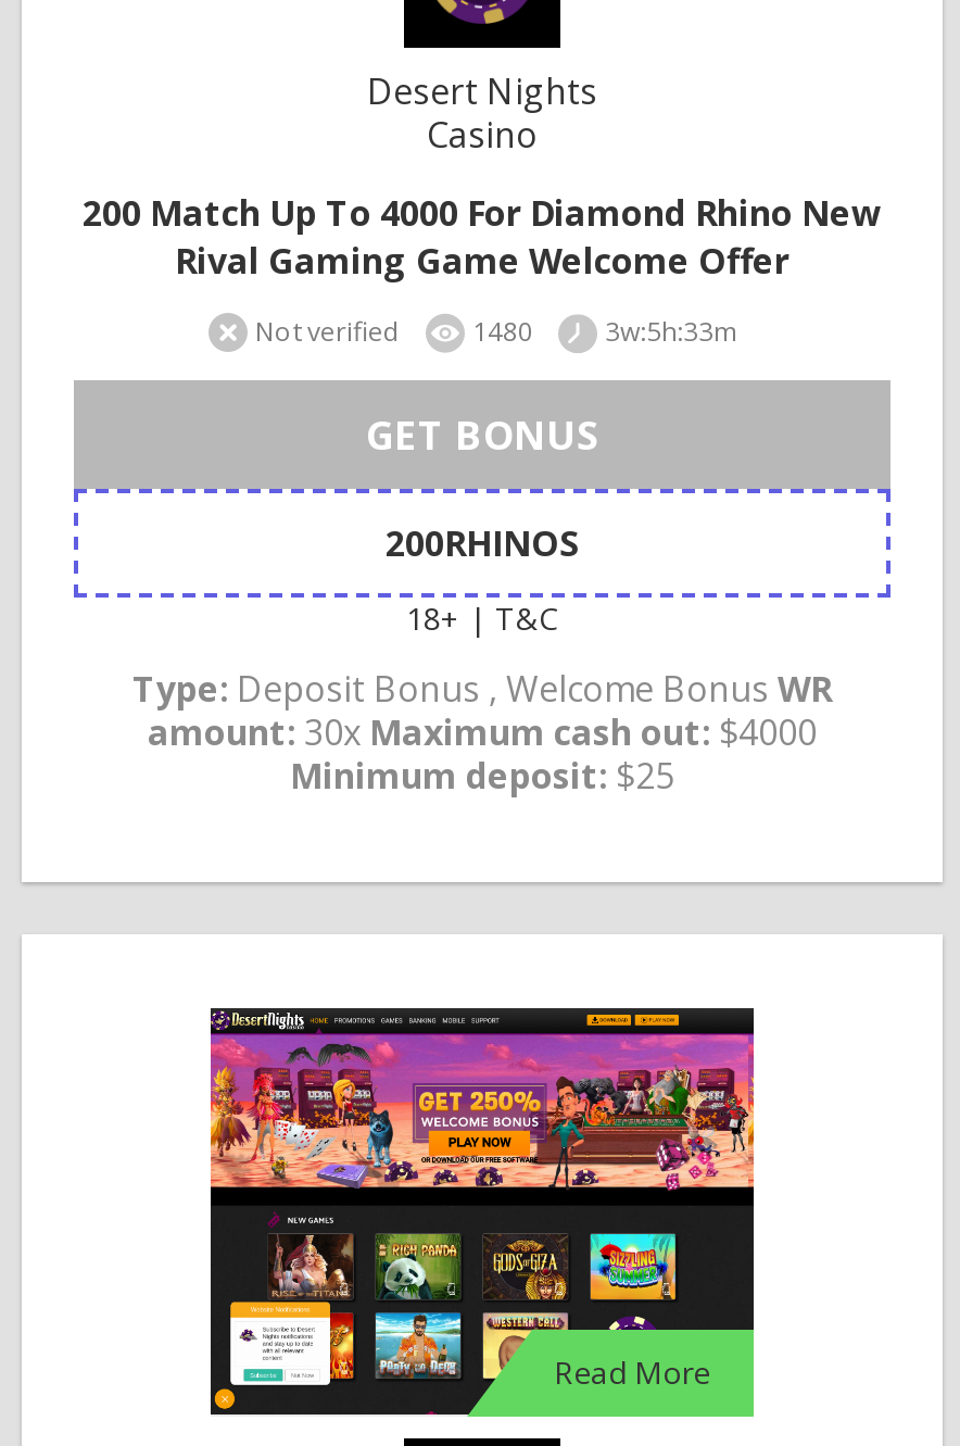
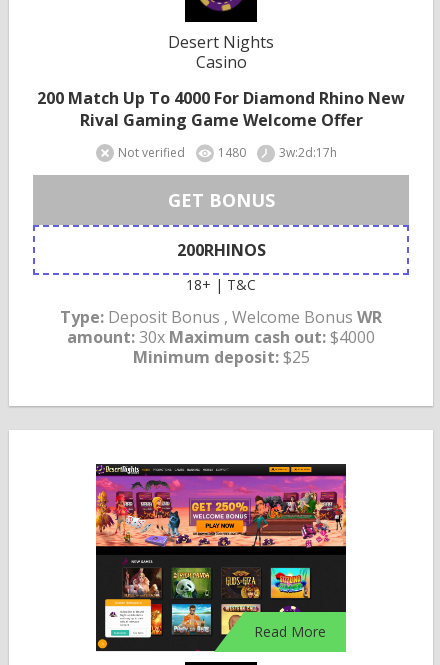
[255,312,737,349] Not verified 1480 3w:5h:33m -> [118,144,337,161] Not verified 1480 3w:2d:17h

